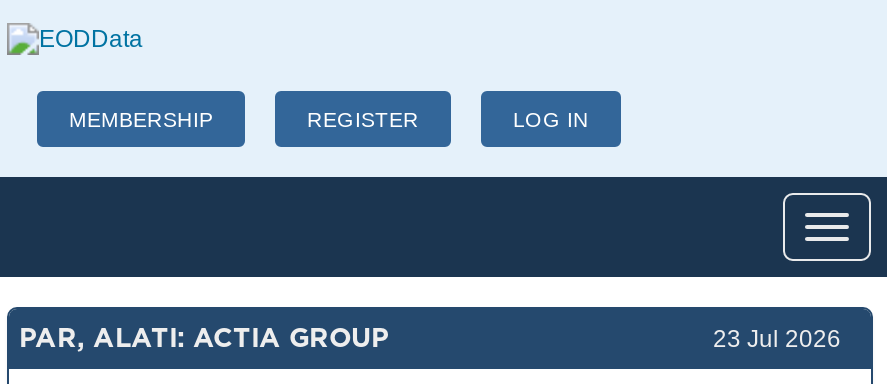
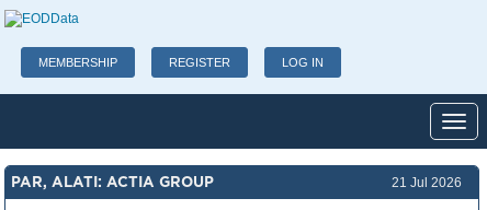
[713,325,841,353] 23 Jul 2026 -> [392,175,462,190] 21 Jul 2026

